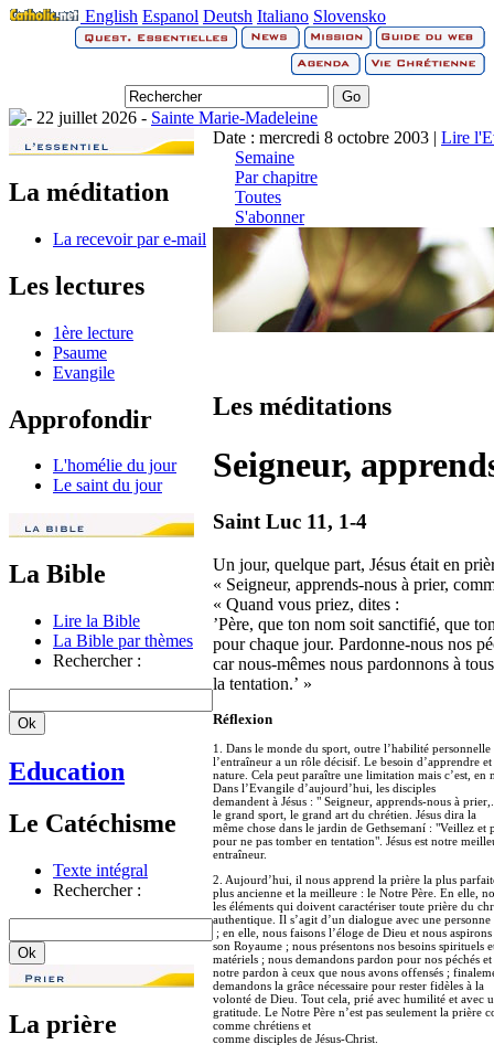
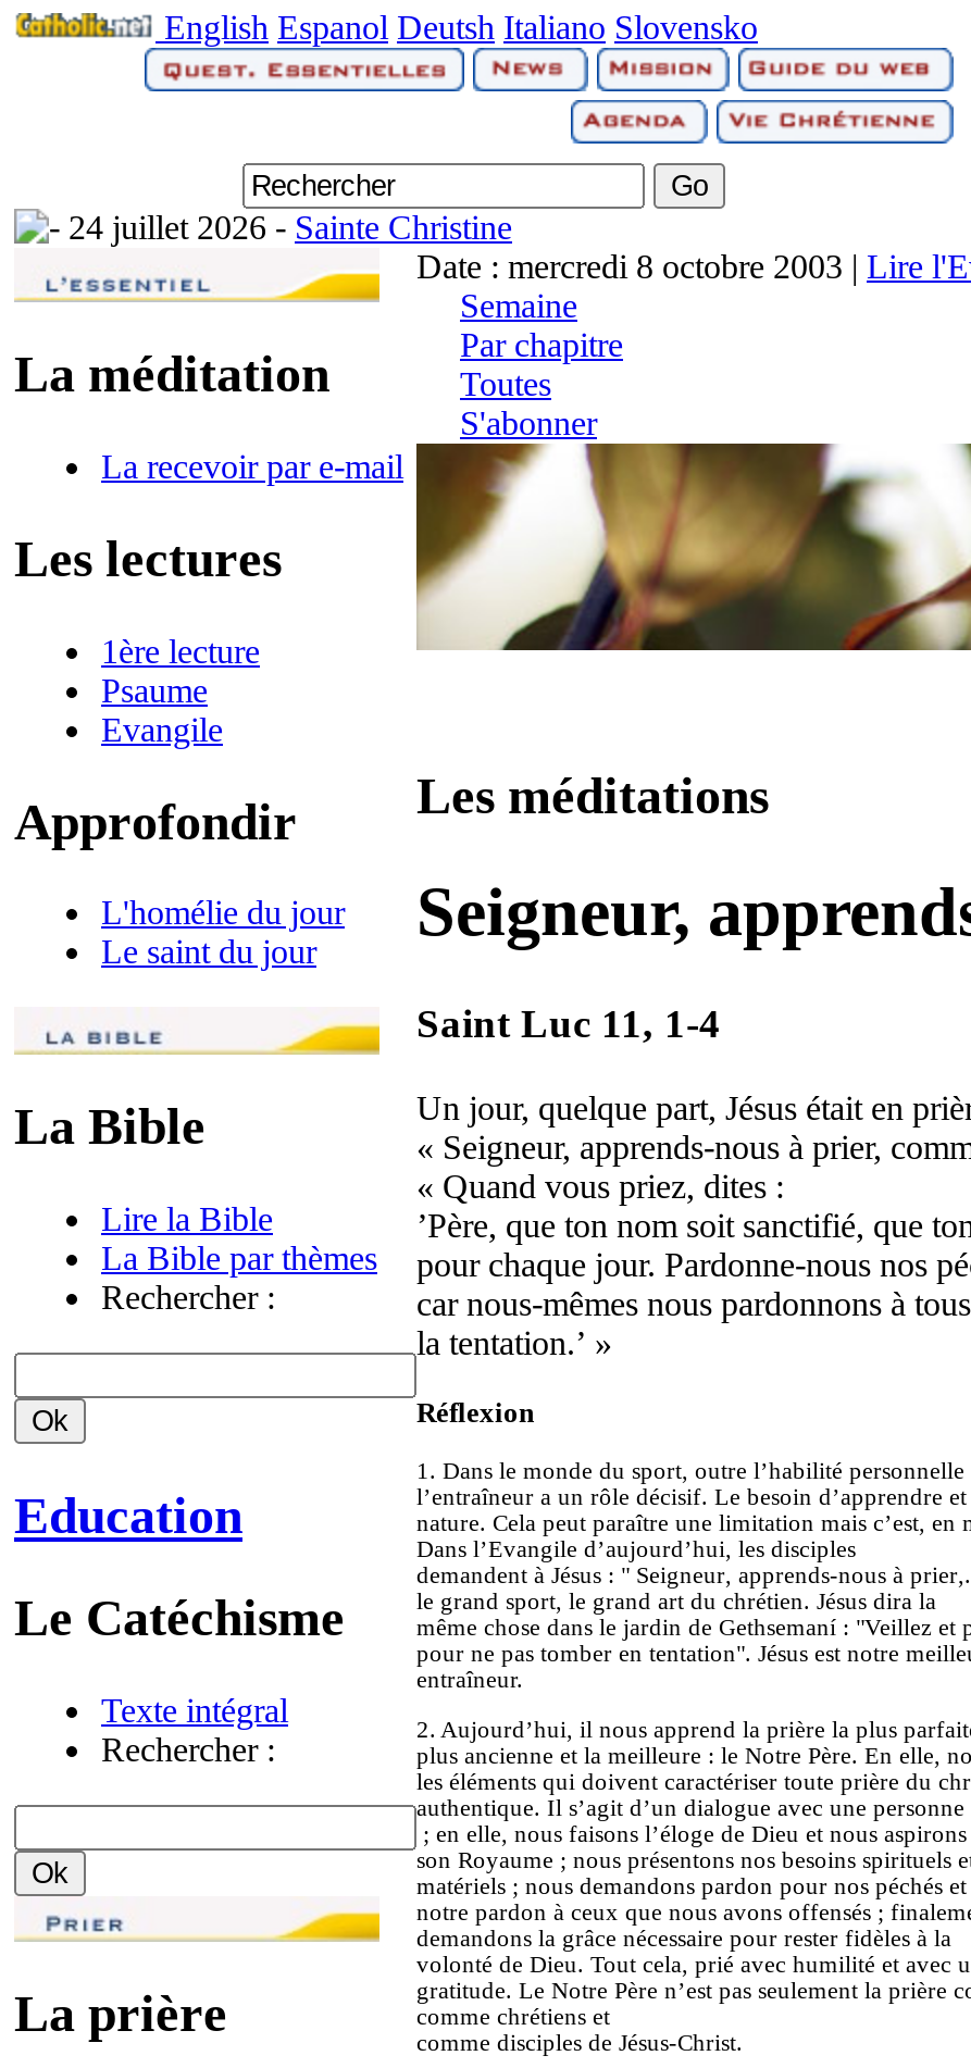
[32,108,318,127] 22 juillet 2026 -Sainte Marie-Madeleine -> [60,209,512,246] 24 juillet 2026 -Sainte Christine

